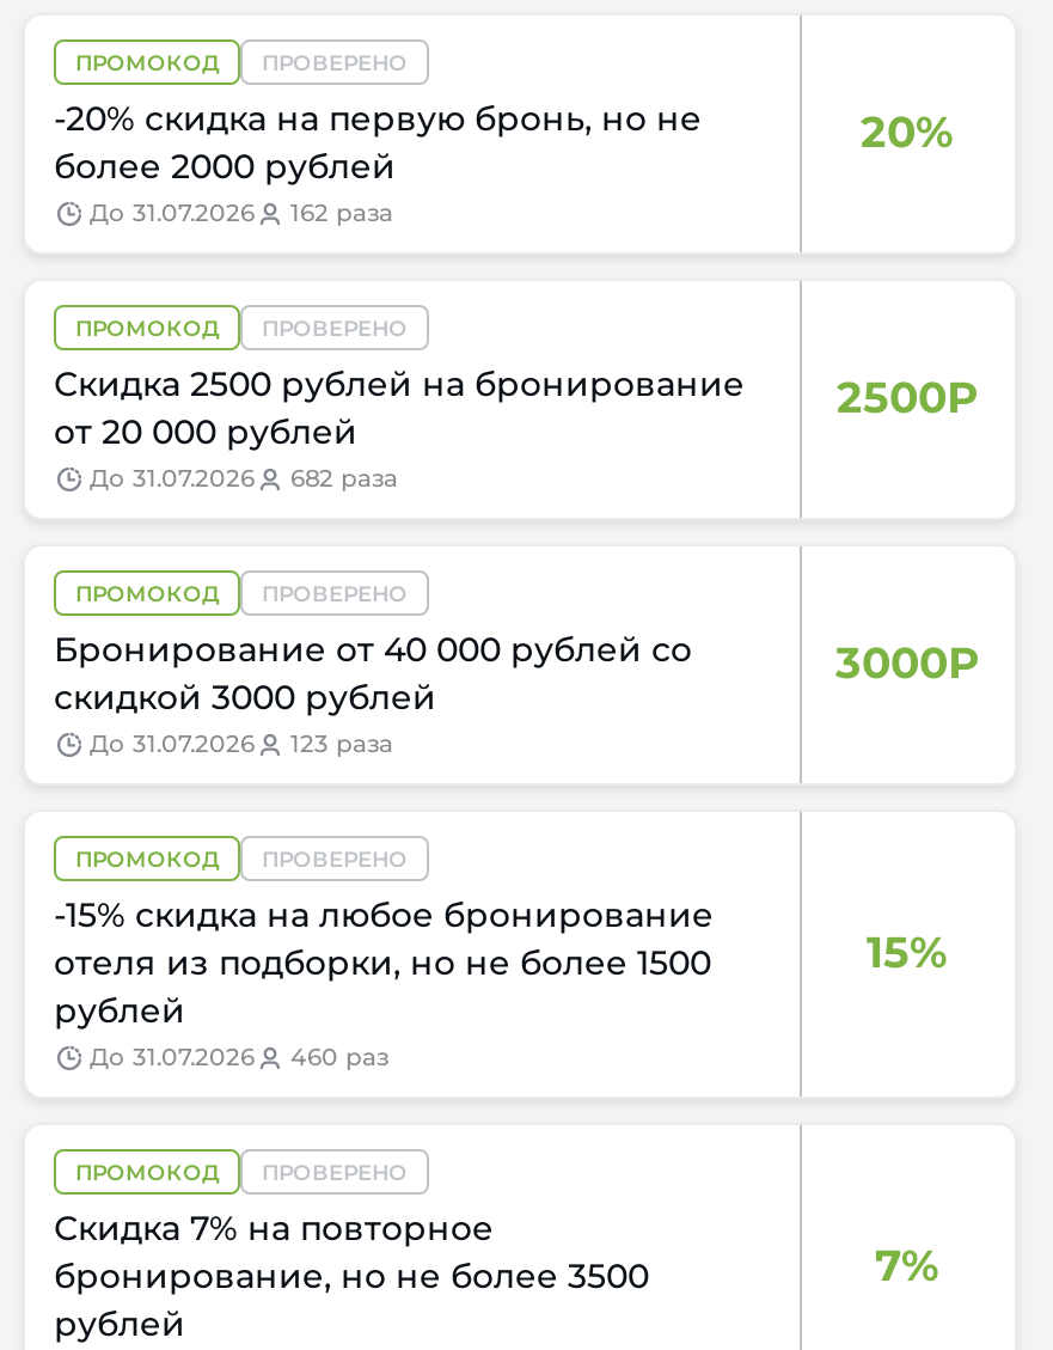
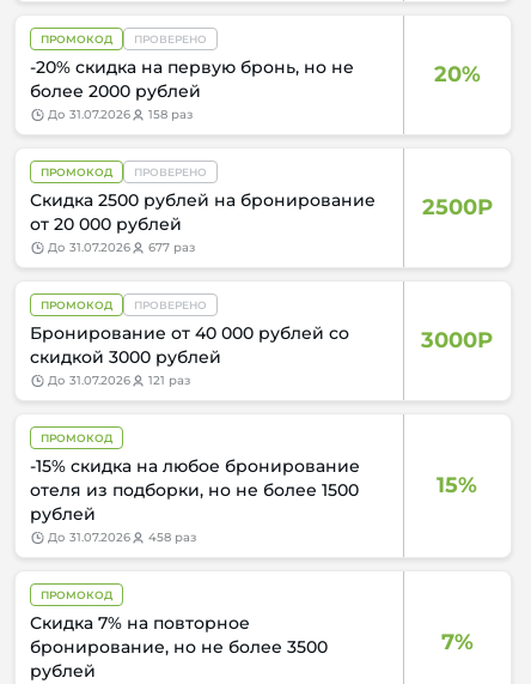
[109,197,393,228] до 31.07.2026 162 раза -> [57,107,193,122] до 31.07.2026 158 раз
[109,463,398,494] до 31.07.2026 682 раза -> [57,240,195,255] до 31.07.2026 677 раз
[109,728,393,759] до 31.07.2026 123 раза -> [57,373,190,388] до 31.07.2026 121 раз
[262,845,408,872] ПРОВЕРЕНО -> none
[109,1041,388,1073] до 31.07.2026 460 раз -> [57,529,196,545] до 31.07.2026 458 раз
[262,1159,408,1185] ПРОВЕРЕНО -> none

